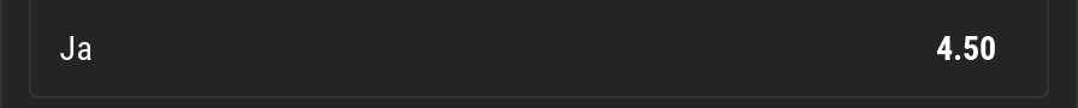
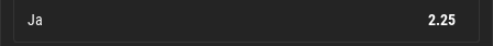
[936,28,996,66] 4.50 -> [428,11,456,28] 2.25

